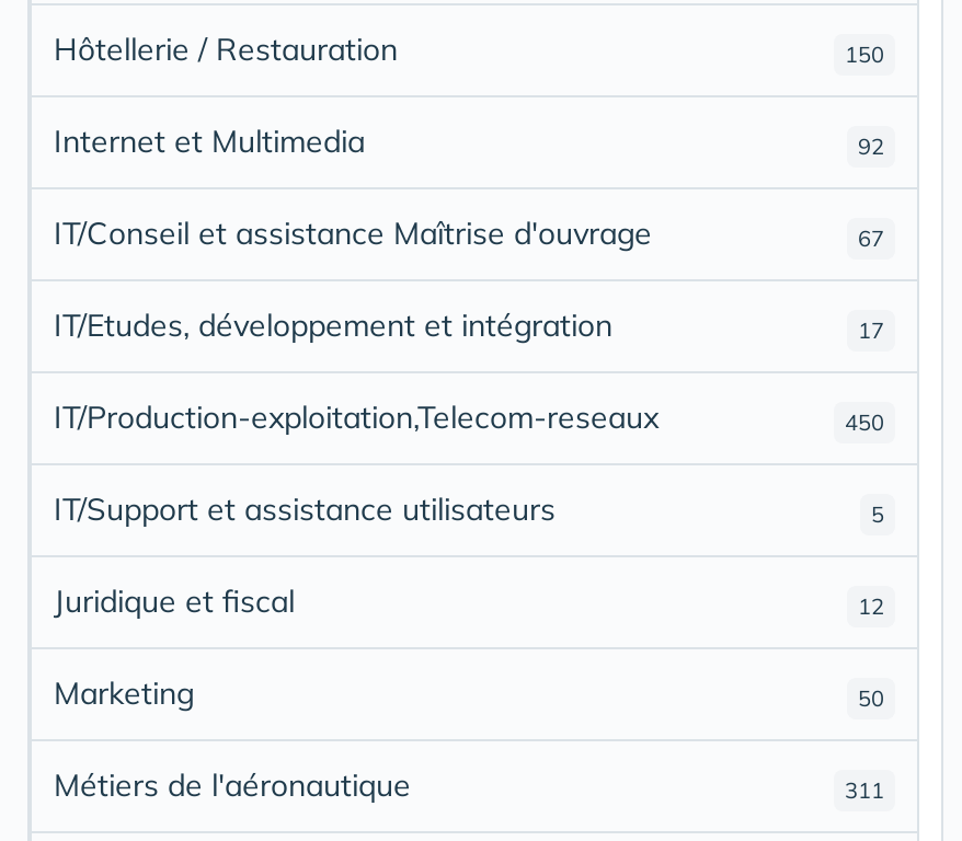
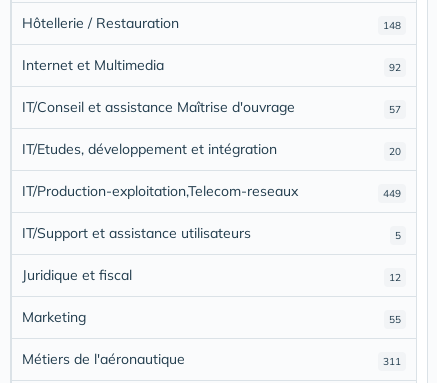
[845,40,884,69] 150 -> [383,19,401,32] 148
[858,224,884,253] 67 -> [389,103,401,116] 57
[858,316,884,345] 17 -> [389,145,401,158] 20
[845,408,884,436] 450 -> [383,187,401,200] 449
[858,684,884,712] 50 -> [389,313,401,326] 55

